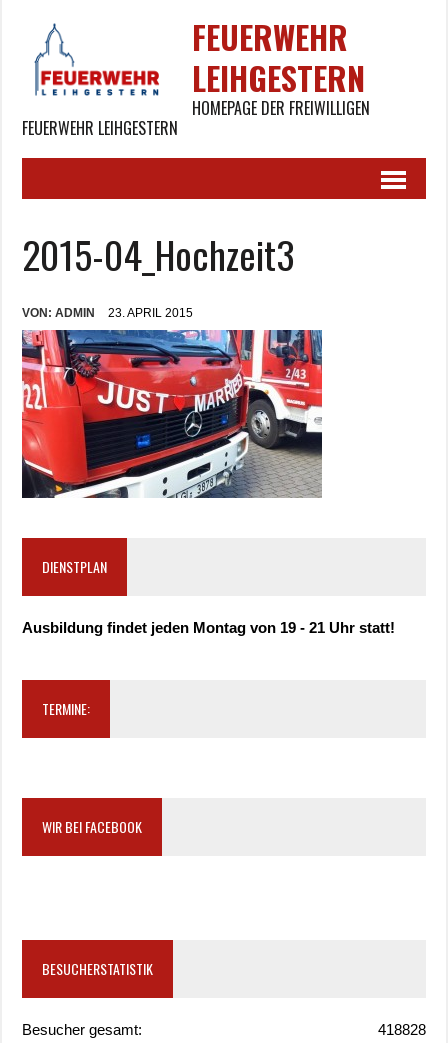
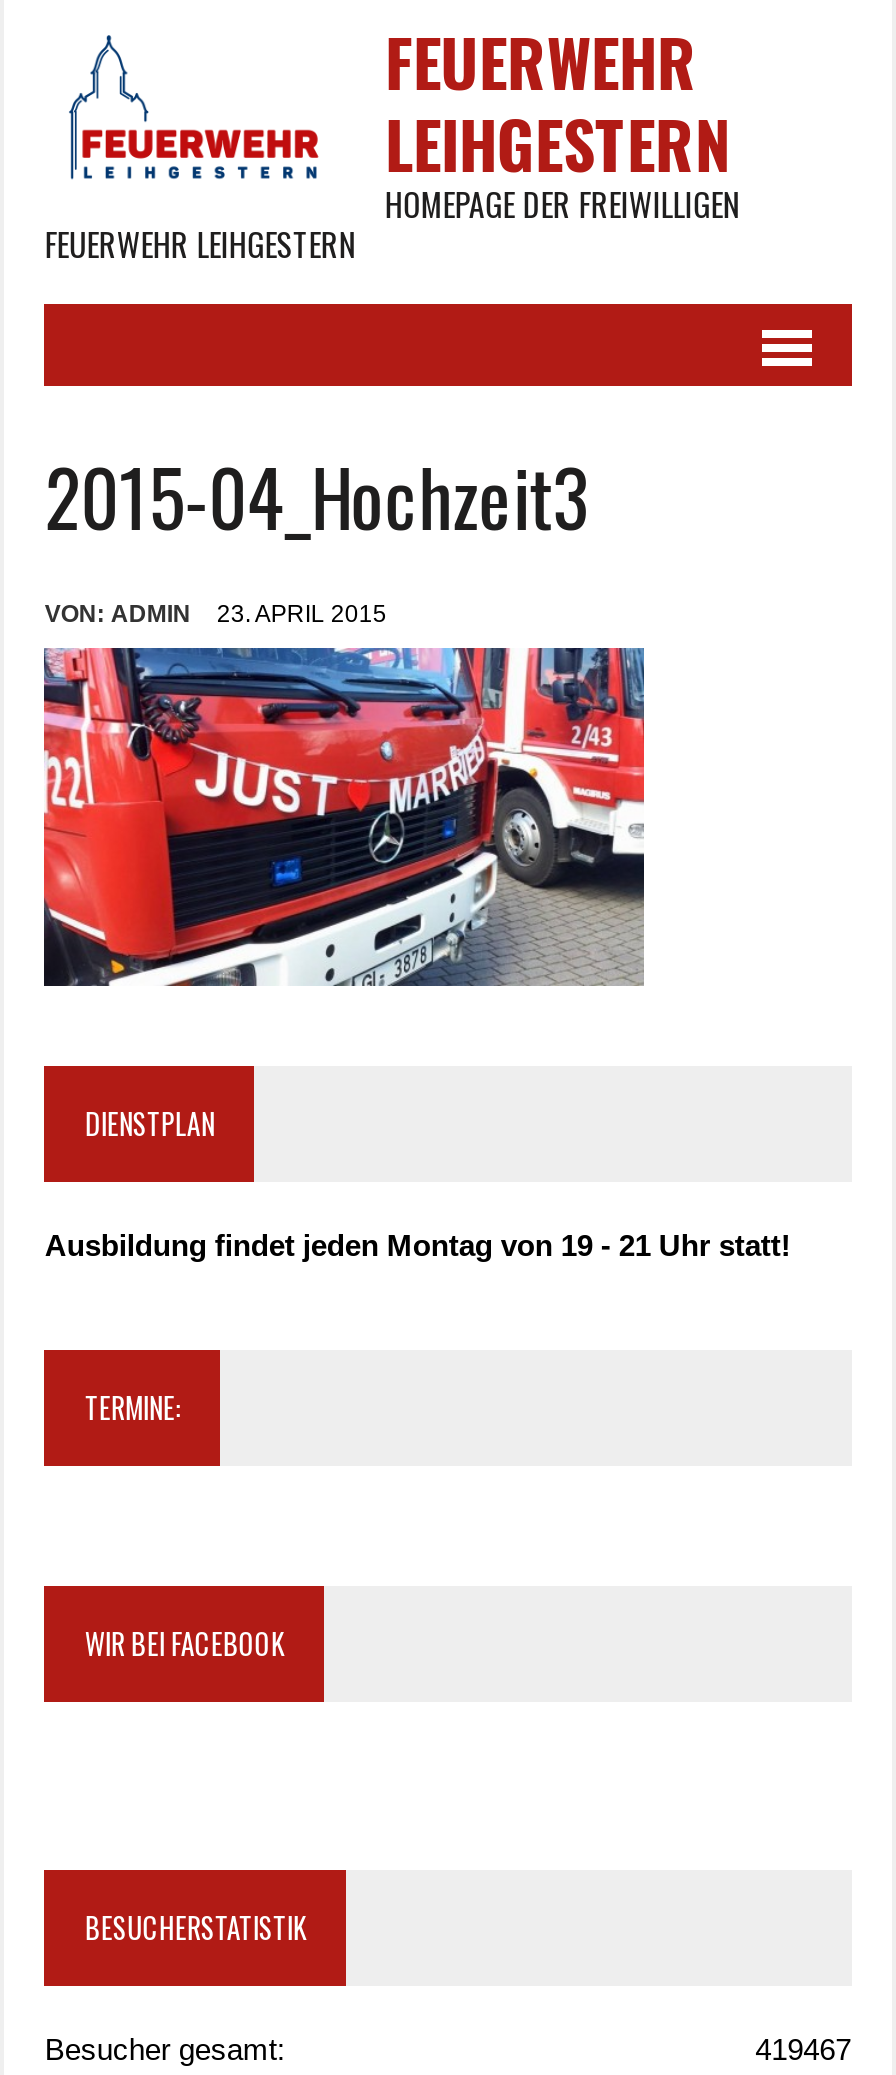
[378,1021,426,1038] 418828 -> [755,2031,851,2065] 419467

